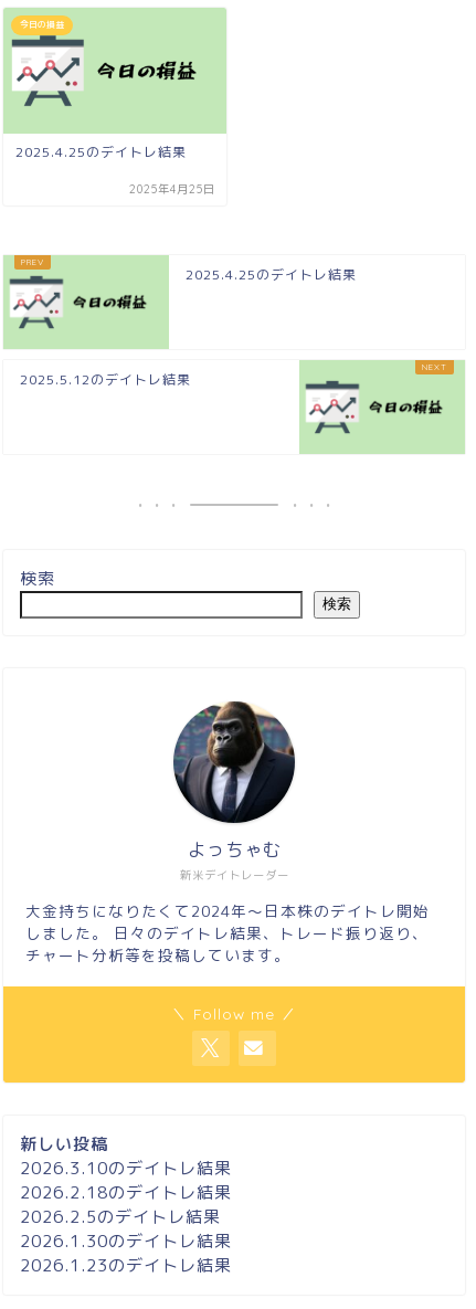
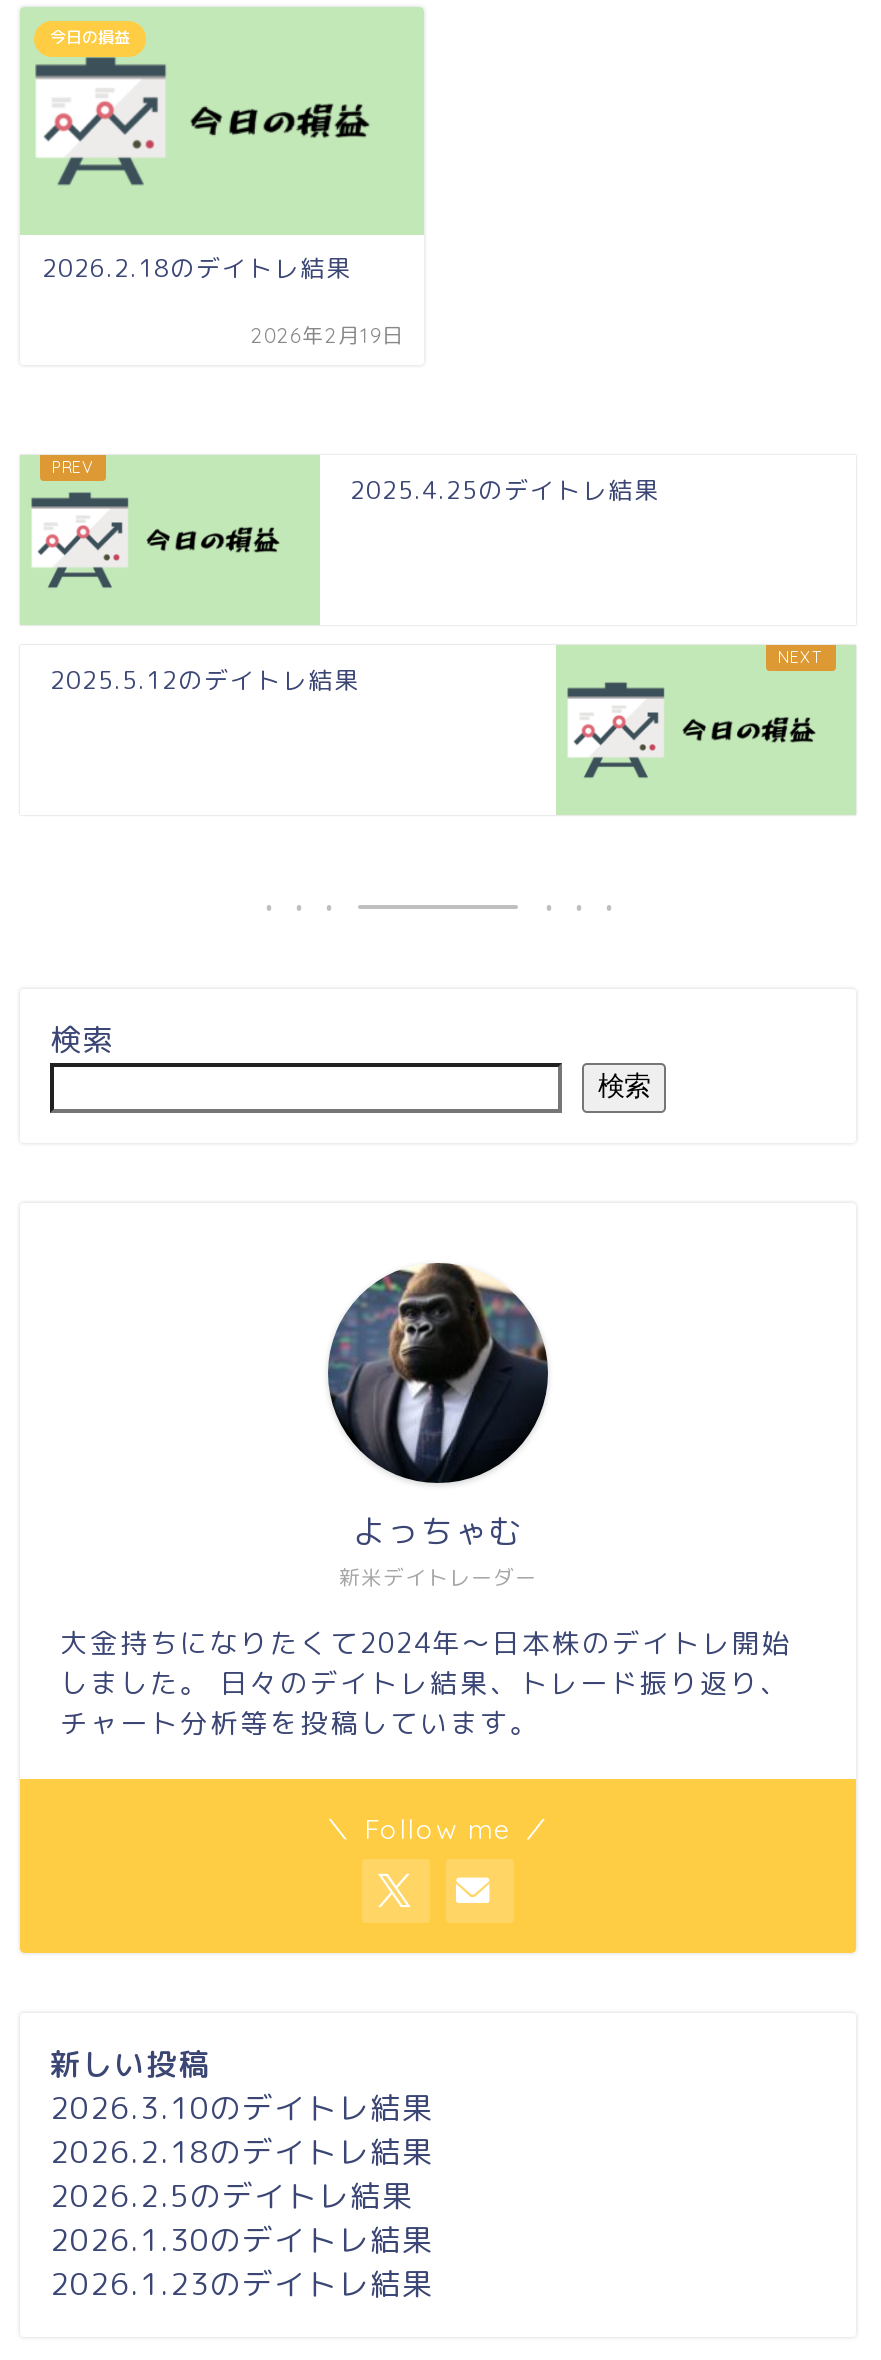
[15,142,187,161] 2025.4.25のデイトレ結果 -> [42,251,352,285] 2026.2.18のデイトレ結果
[129,182,216,196] 2025年4月25日 -> [250,323,404,349] 2026年2月19日

